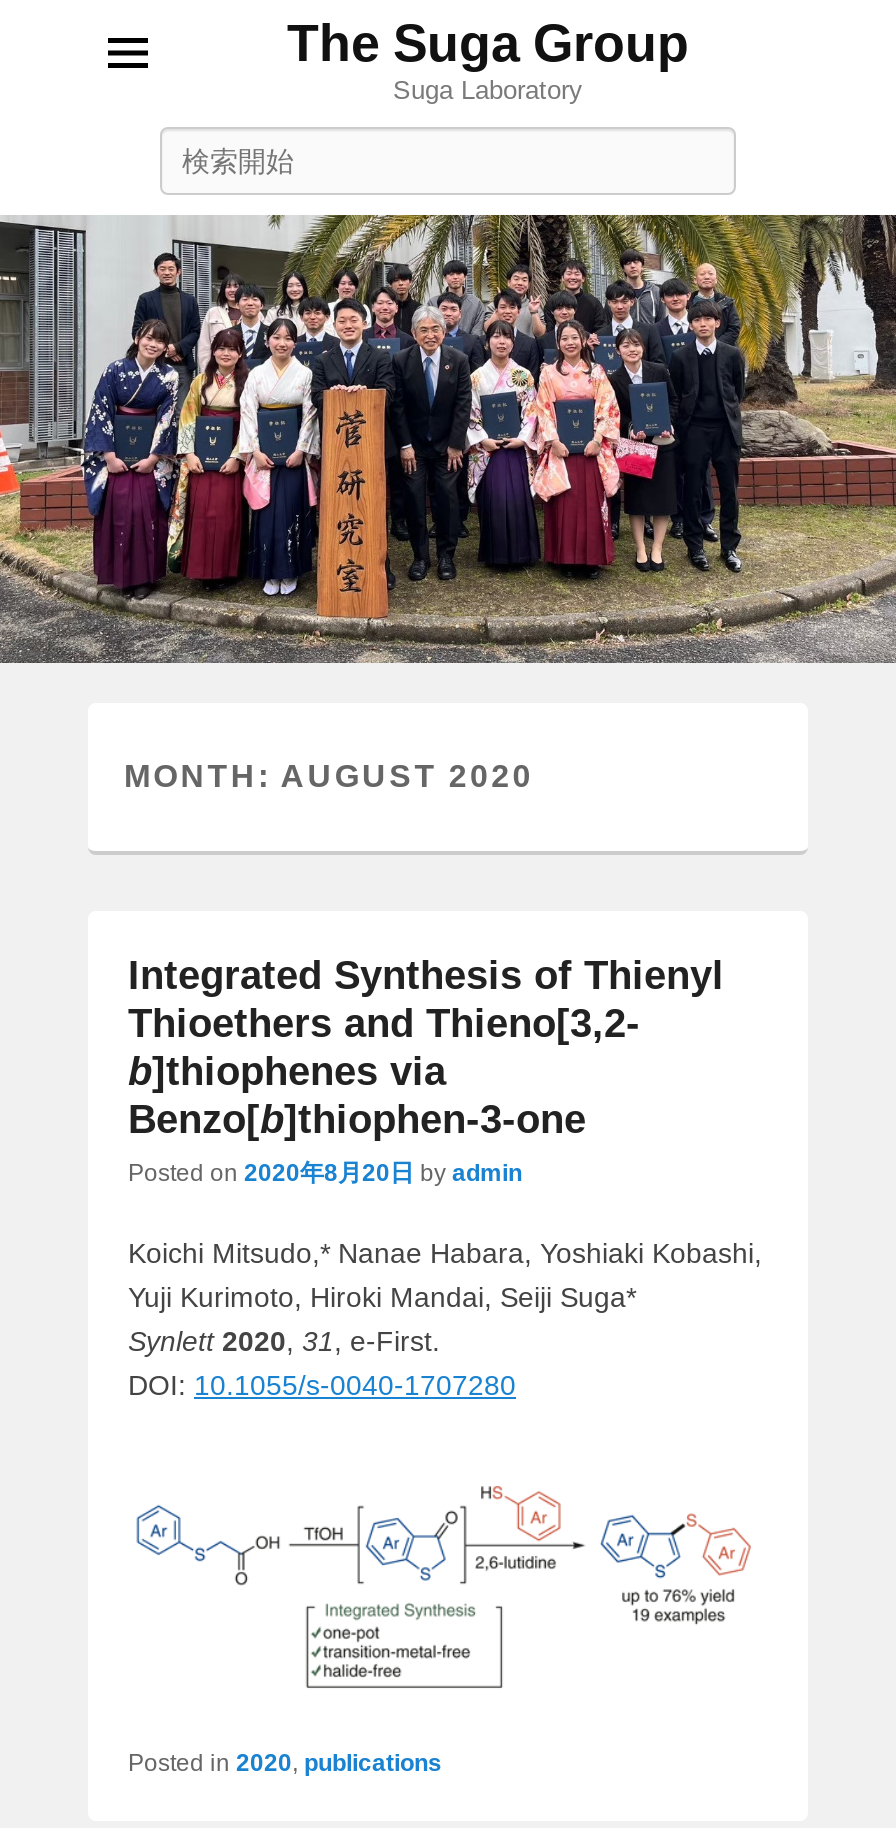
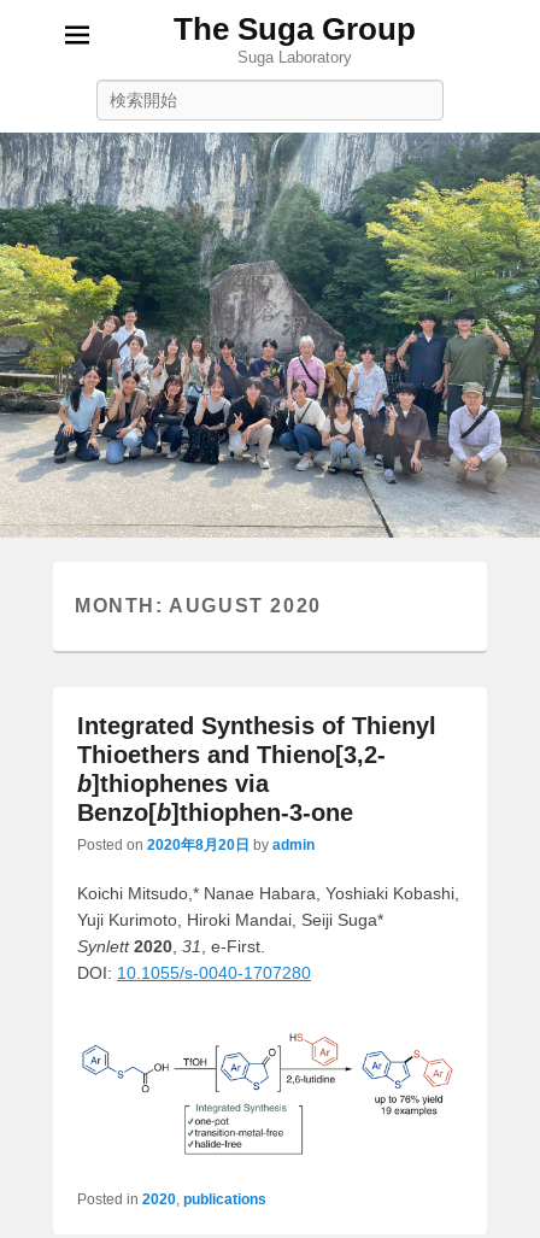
[6,213,890,665] [image] -> [4,131,536,538] [image]

